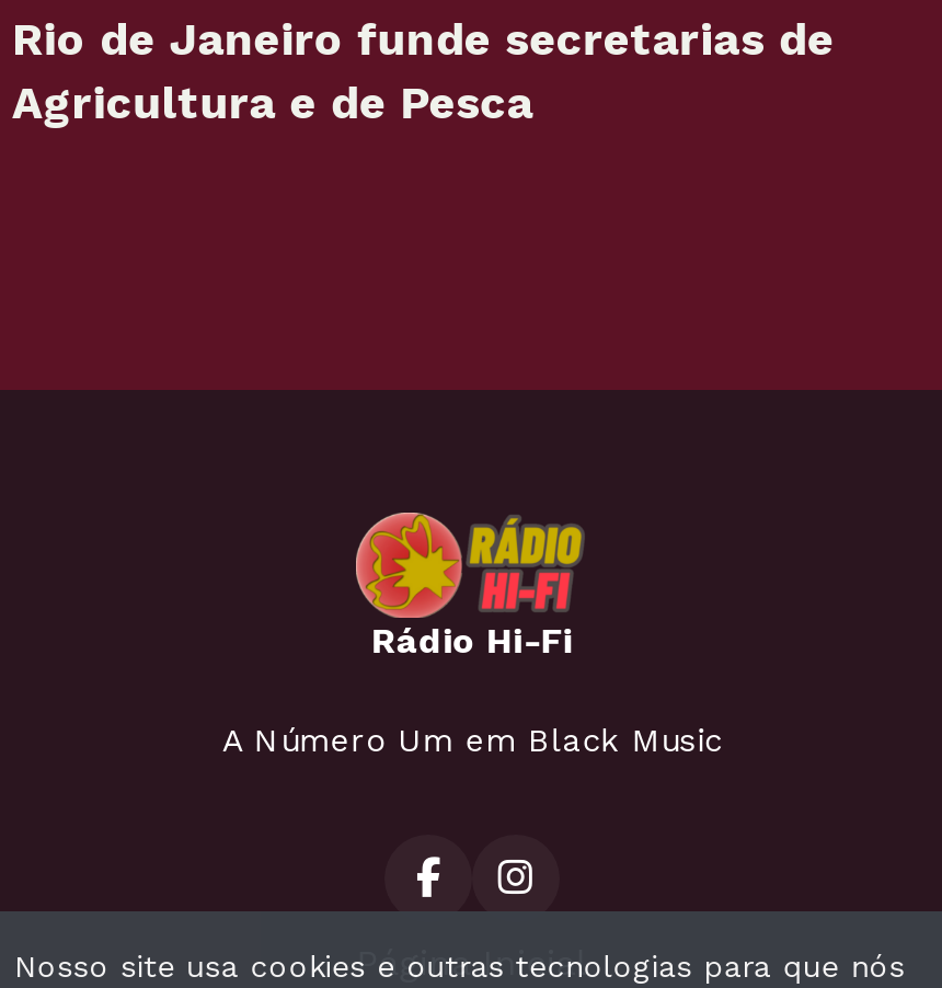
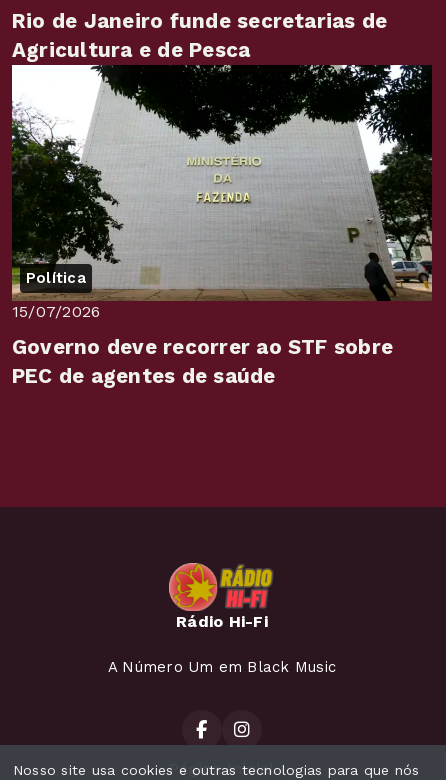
none -> [11,64,433,388] [image] | Política | 15/07/2026 | Governo deve recorrer ao STF sobre | PEC de agentes de saúde

